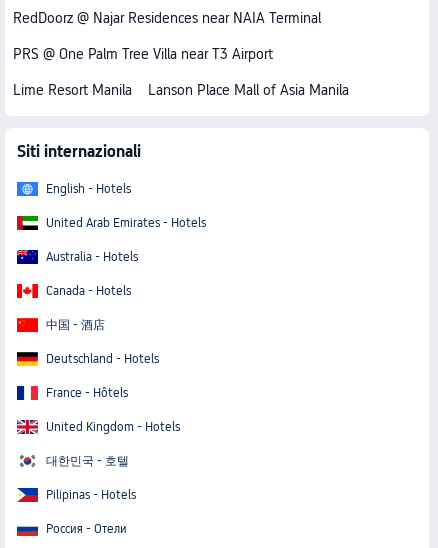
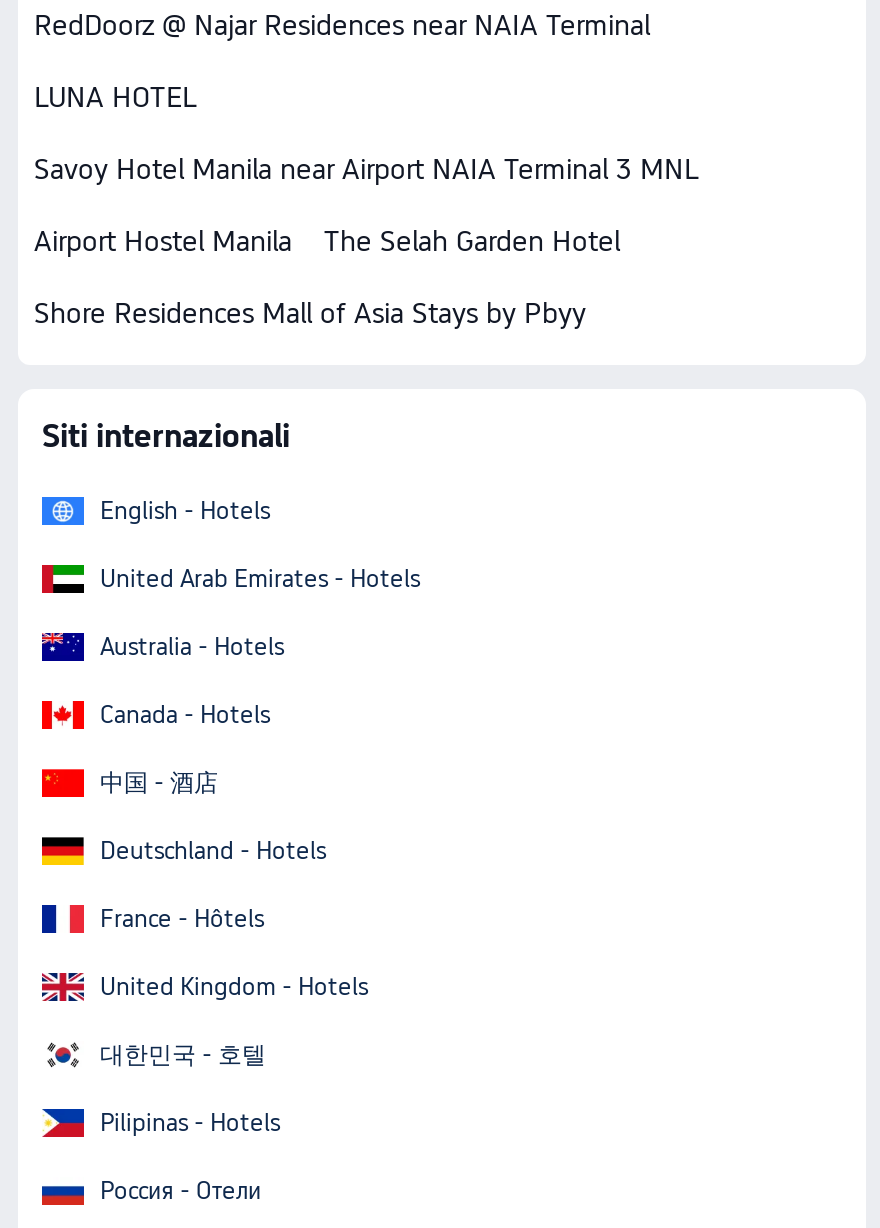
[13,46,349,98] PRS @ One Palm Tree Villa near T3 Airport | Lime Resort Manila | Lanson Place Mall of Asia Manila -> [34,81,708,329] LUNA HOTEL | Savoy Hotel Manila near Airport NAIA Terminal 3 MNL | Airport Hostel Manila | The Selah Garden Hotel | Shore Residences Mall of Asia Stays by Pbyy

